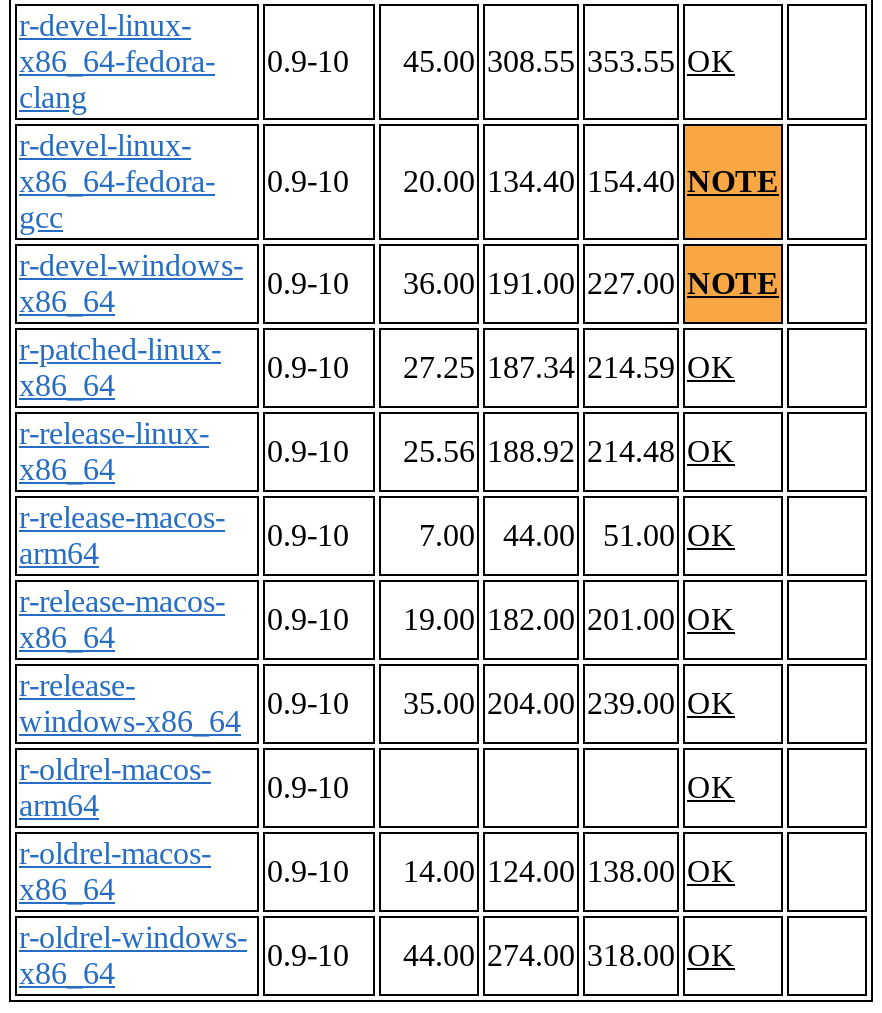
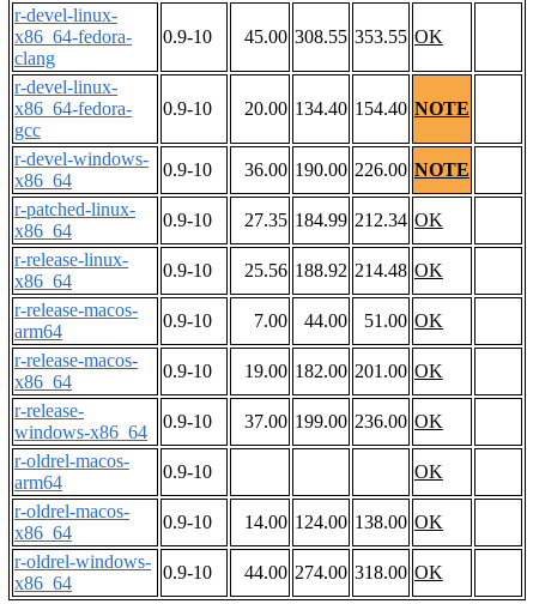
[267,267,779,301] 0.9-10 36.00 191.00 227.00 NOTE -> [163,160,470,180] 0.9-10 36.00 190.00 226.00 NOTE
[267,351,735,385] 0.9-10 27.25 187.34 214.59 OK -> [163,210,443,230] 0.9-10 27.35 184.99 212.34 OK
[267,687,735,721] 0.9-10 35.00 204.00 239.00 OK -> [163,411,443,432] 0.9-10 37.00 199.00 236.00 OK

